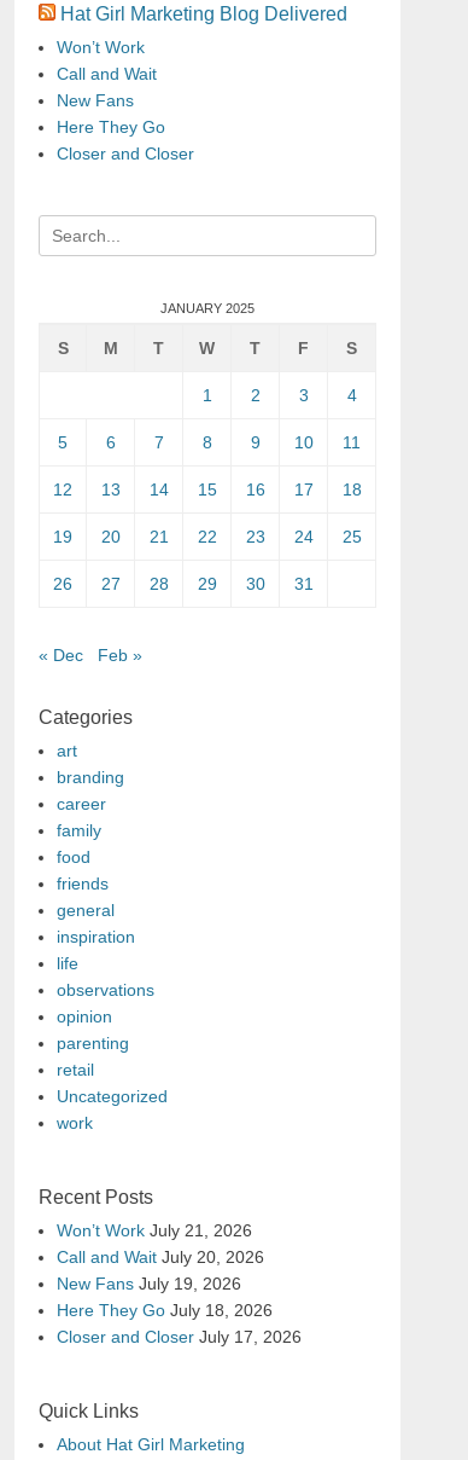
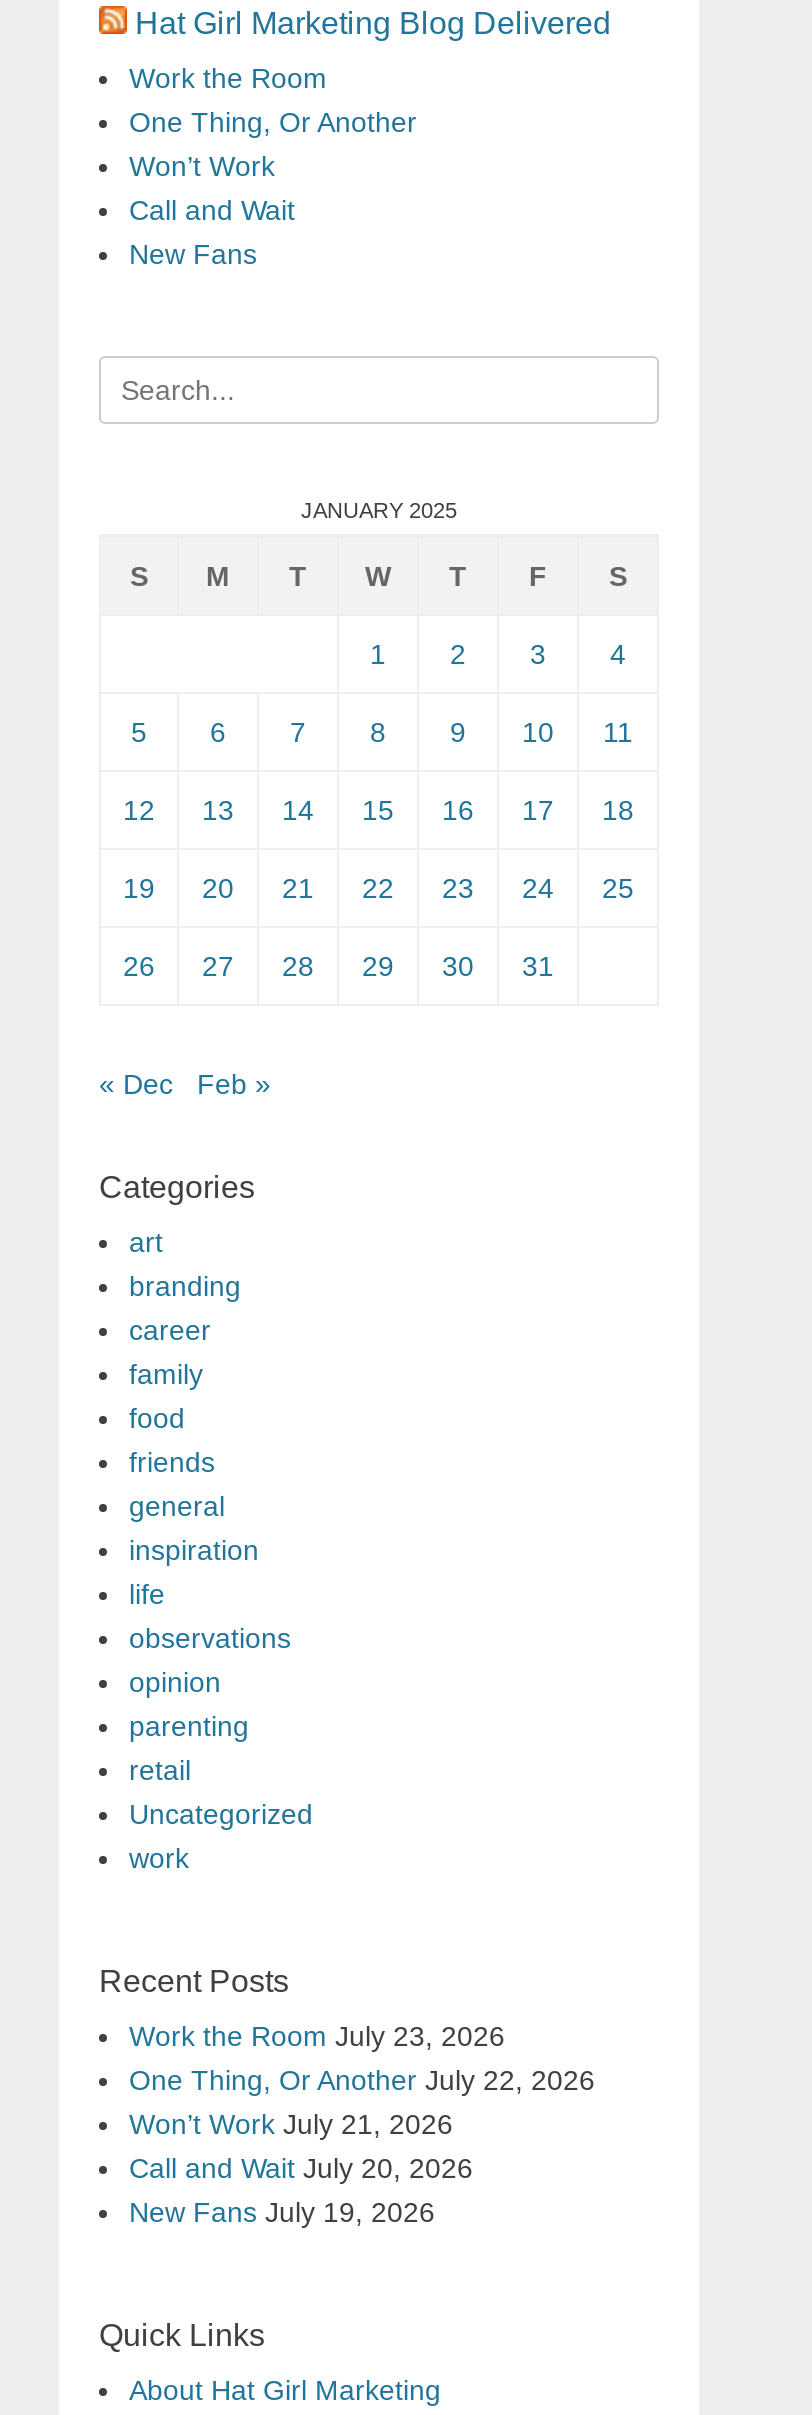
none -> [129,62,417,138] Work the Room | One Thing, Or Another
moved [57,37,157,110] -> [129,150,295,270]: Won’t Work | Call and Wait | New Fans
[57,117,194,163] Here They Go | Closer and Closer -> none
none -> [129,2020,595,2096] Work the Room July 23, 2026 | One Thing, Or Another July 22, 2026
moved [57,1221,264,1293] -> [129,2108,473,2228]: Won’t Work July 21, 2026 | Call and Wait July 20, 2026 | New Fans July 19, 2026
[57,1300,302,1346] Here They Go July 18, 2026 | Closer and Closer July 17, 2026 -> none

